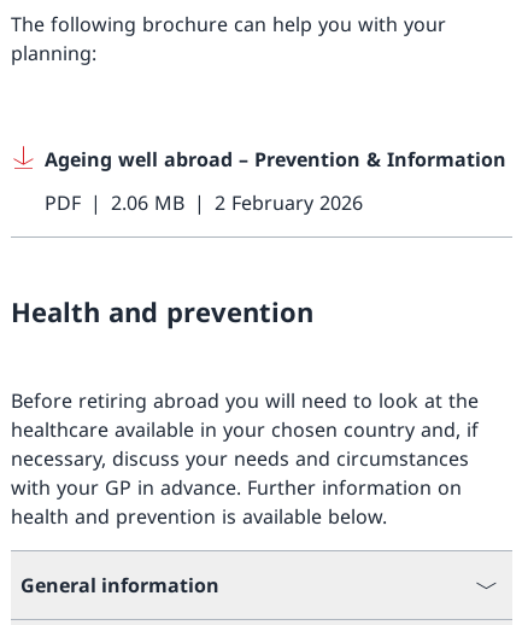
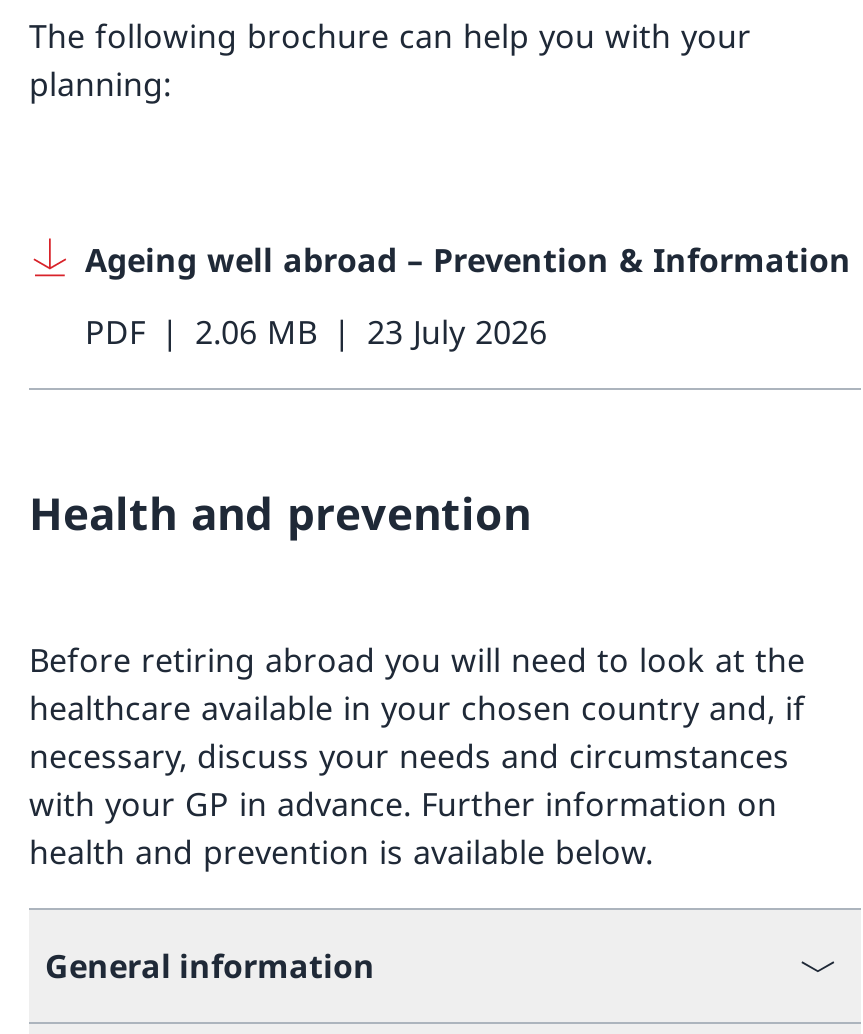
[45,189,363,216] PDF 2.06 MB 2 February 2026 -> [85,310,547,354] PDF 2.06 MB 23 July 2026

